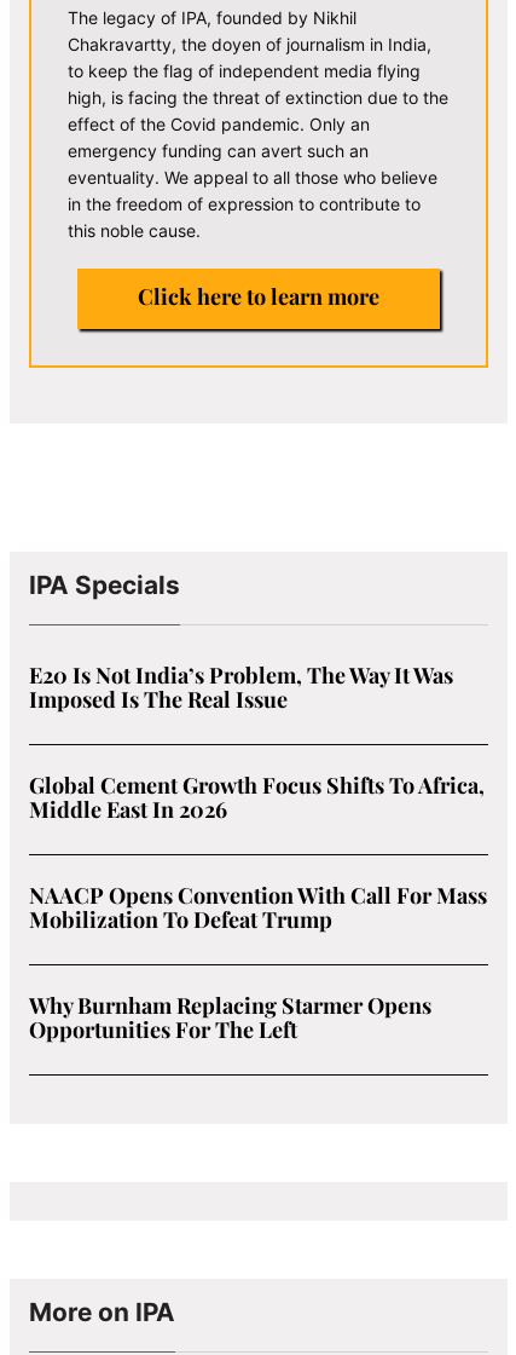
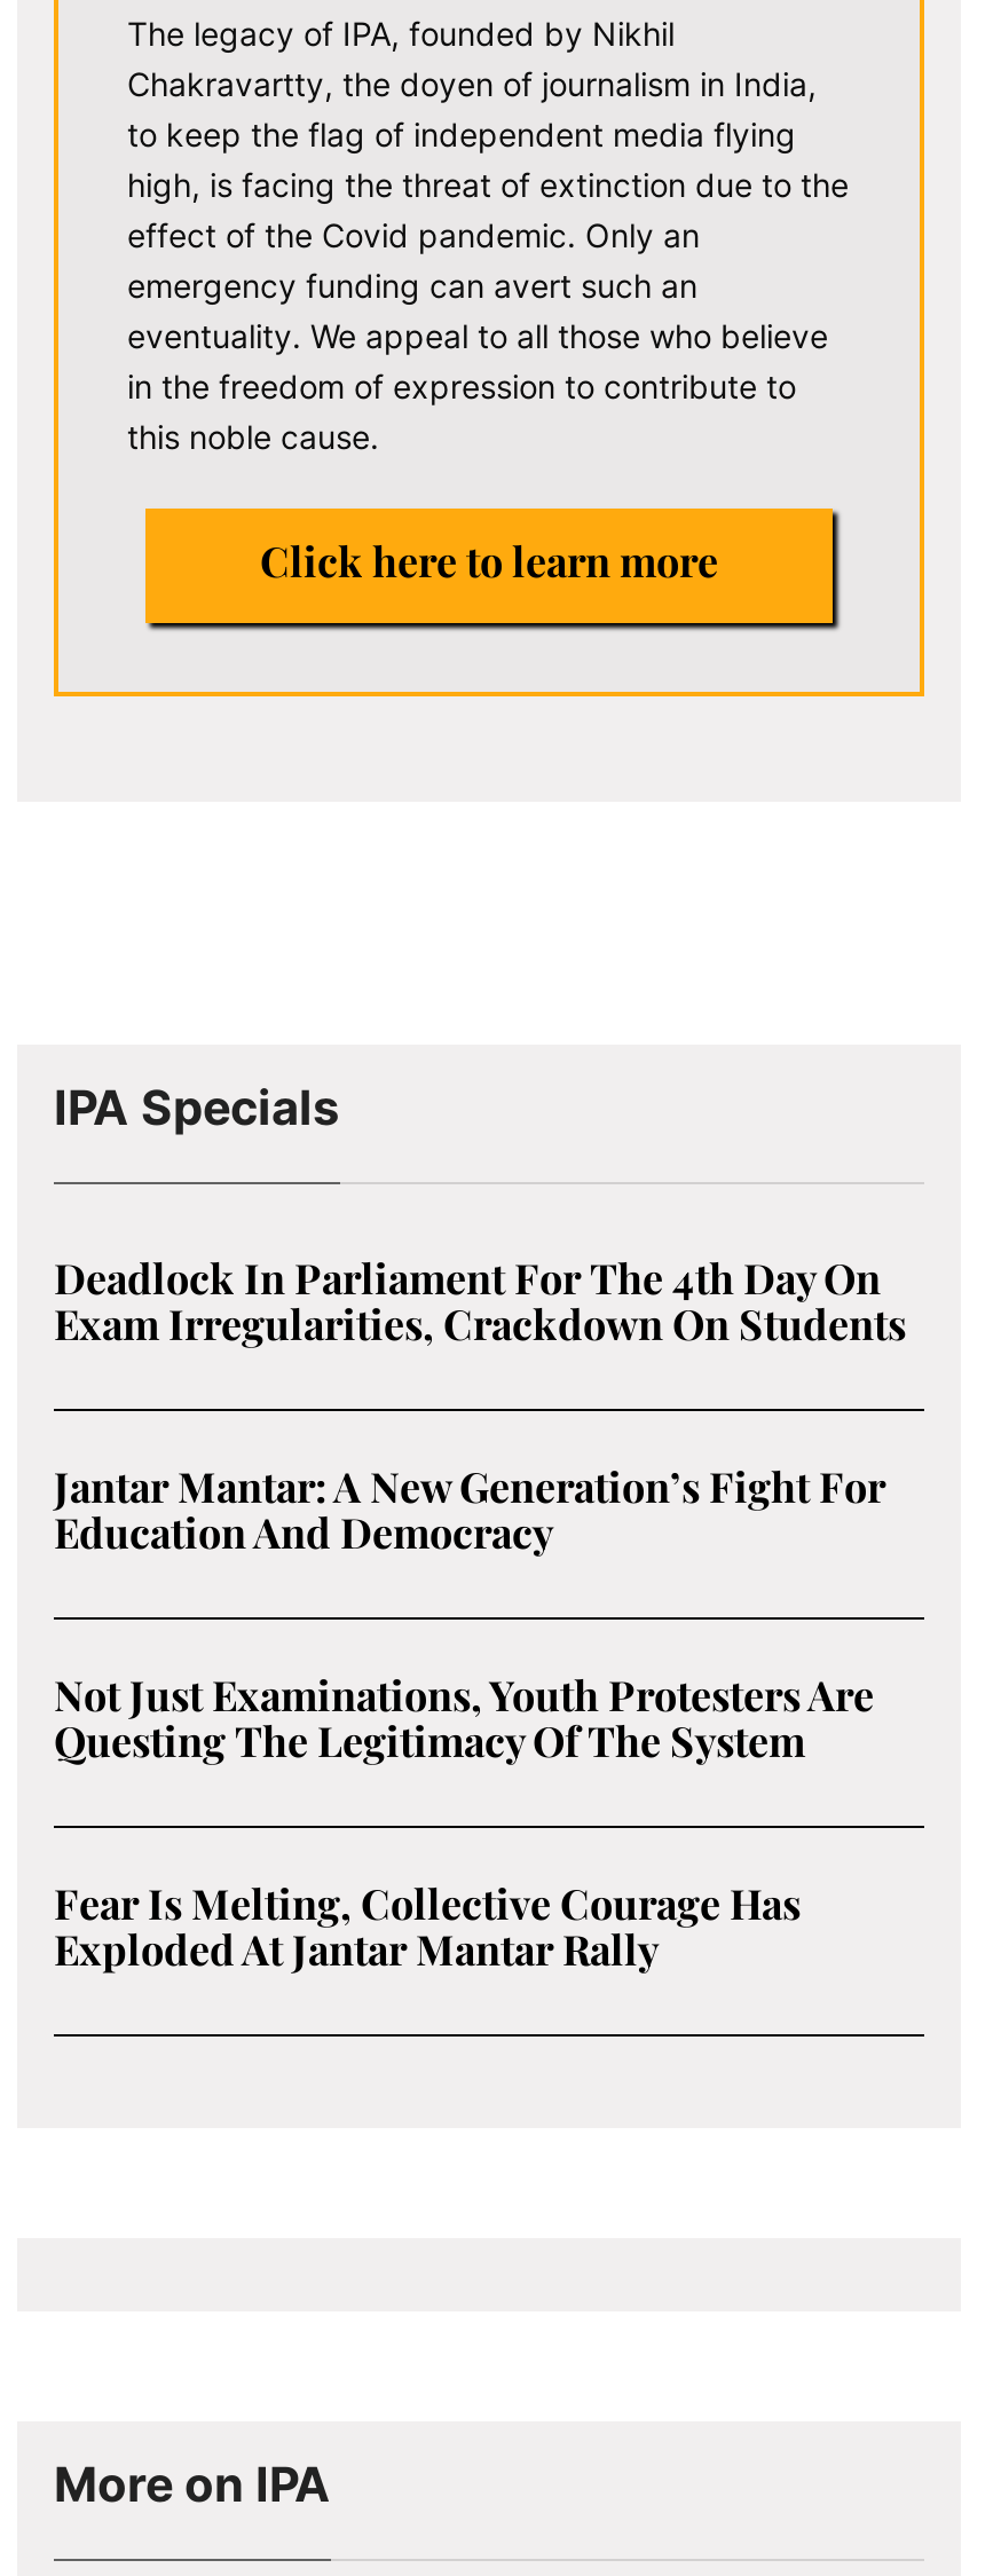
[29,661,453,714] E20 Is Not India’s Problem, The Way It Was | Imposed Is The Real Issue -> [54,1251,906,1352] Deadlock In Parliament For The 4th Day On | Exam Irregularities, Crackdown On Students
[29,771,485,824] Global Cement Growth Focus Shifts To Africa, | Middle East In 2026 -> [54,1459,885,1560] Jantar Mantar: A New Generation’s Fight For | Education And Democracy
[29,881,487,934] NAACP Opens Convention With Call For Mass | Mobilization To Defeat Trump -> [54,1668,874,1768] Not Just Examinations, Youth Protesters Are | Questing The Legitimacy Of The System
[29,991,431,1044] Why Burnham Replacing Starmer Opens | Opportunities For The Left -> [54,1876,801,1977] Fear Is Melting, Collective Courage Has | Exploded At Jantar Mantar Rally

